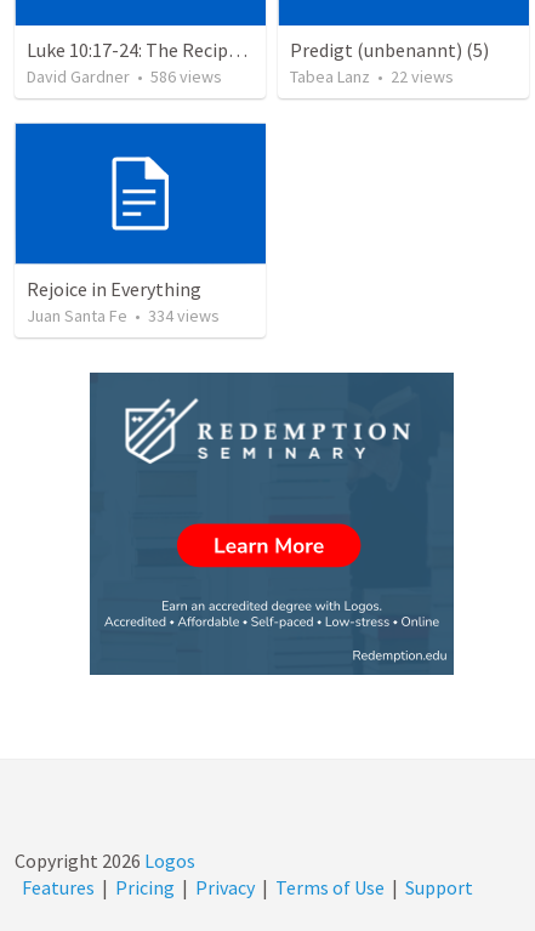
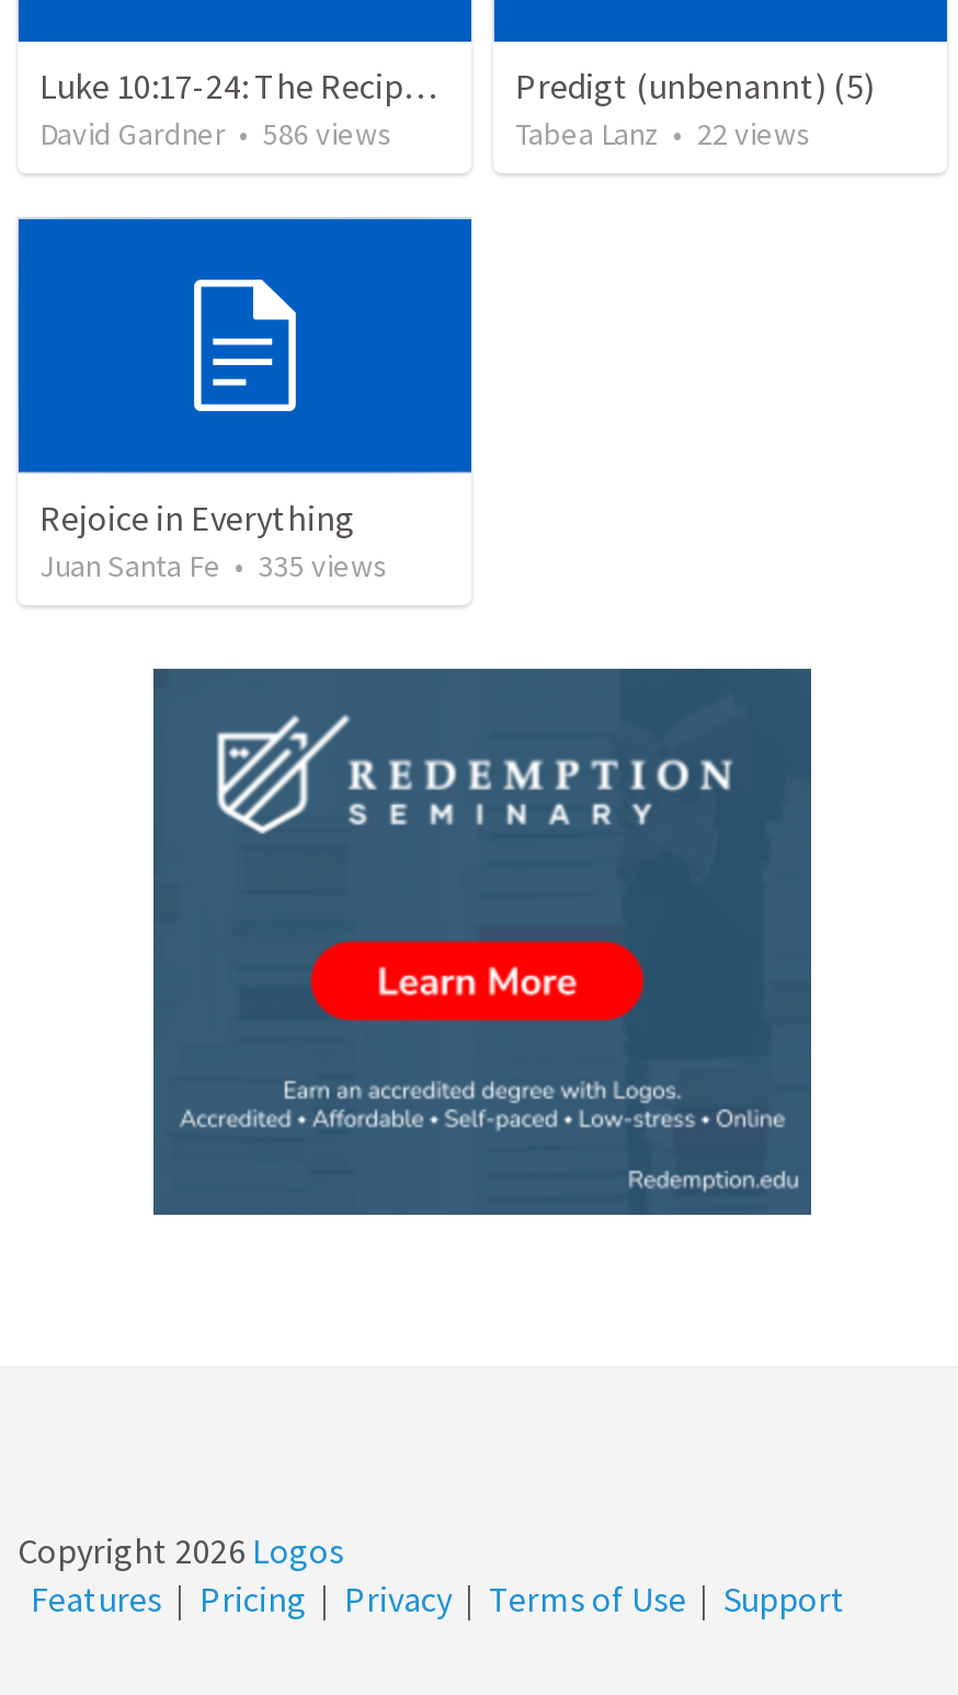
[27,304,220,326] Juan Santa Fe • 334 views -> [39,546,388,585] Juan Santa Fe • 335 views

